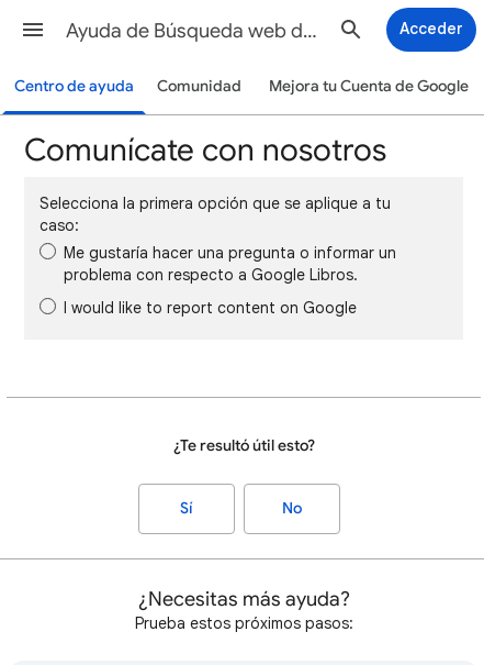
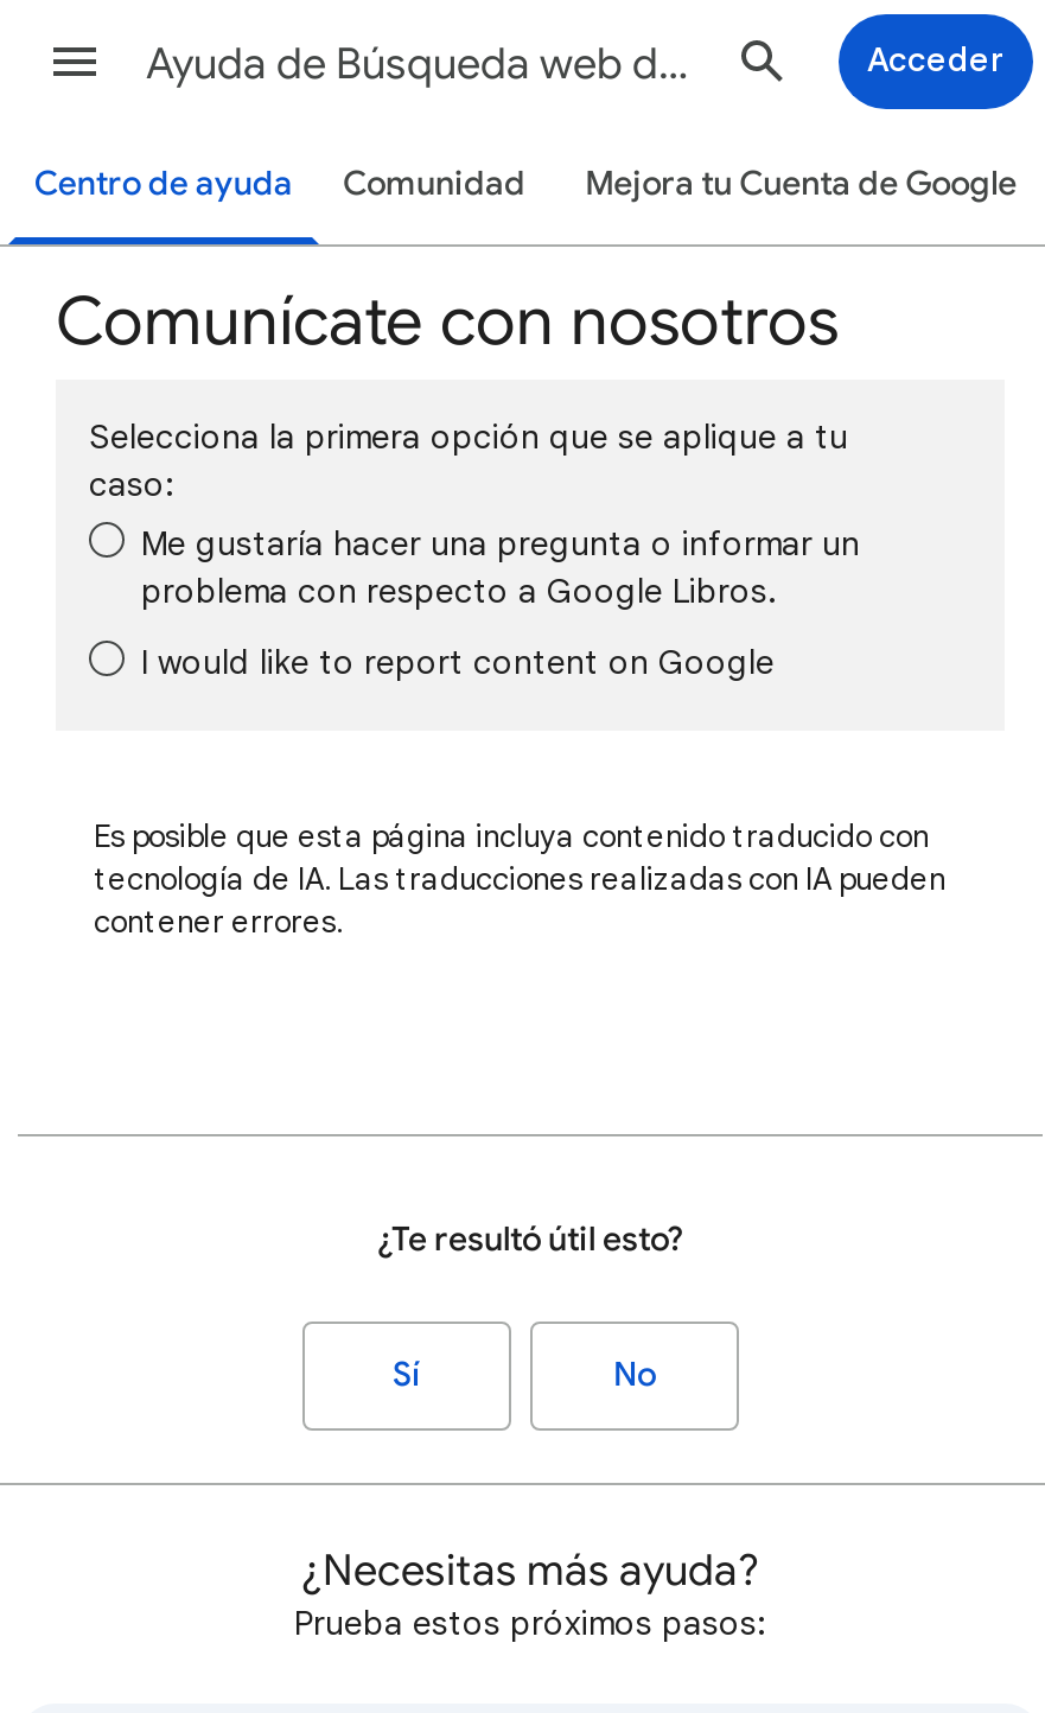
none -> [94,816,945,942] Es posible que esta página incluya contenido traducido con | tecnología de IA. Las traducciones realizadas con IA pueden | contener errores.

